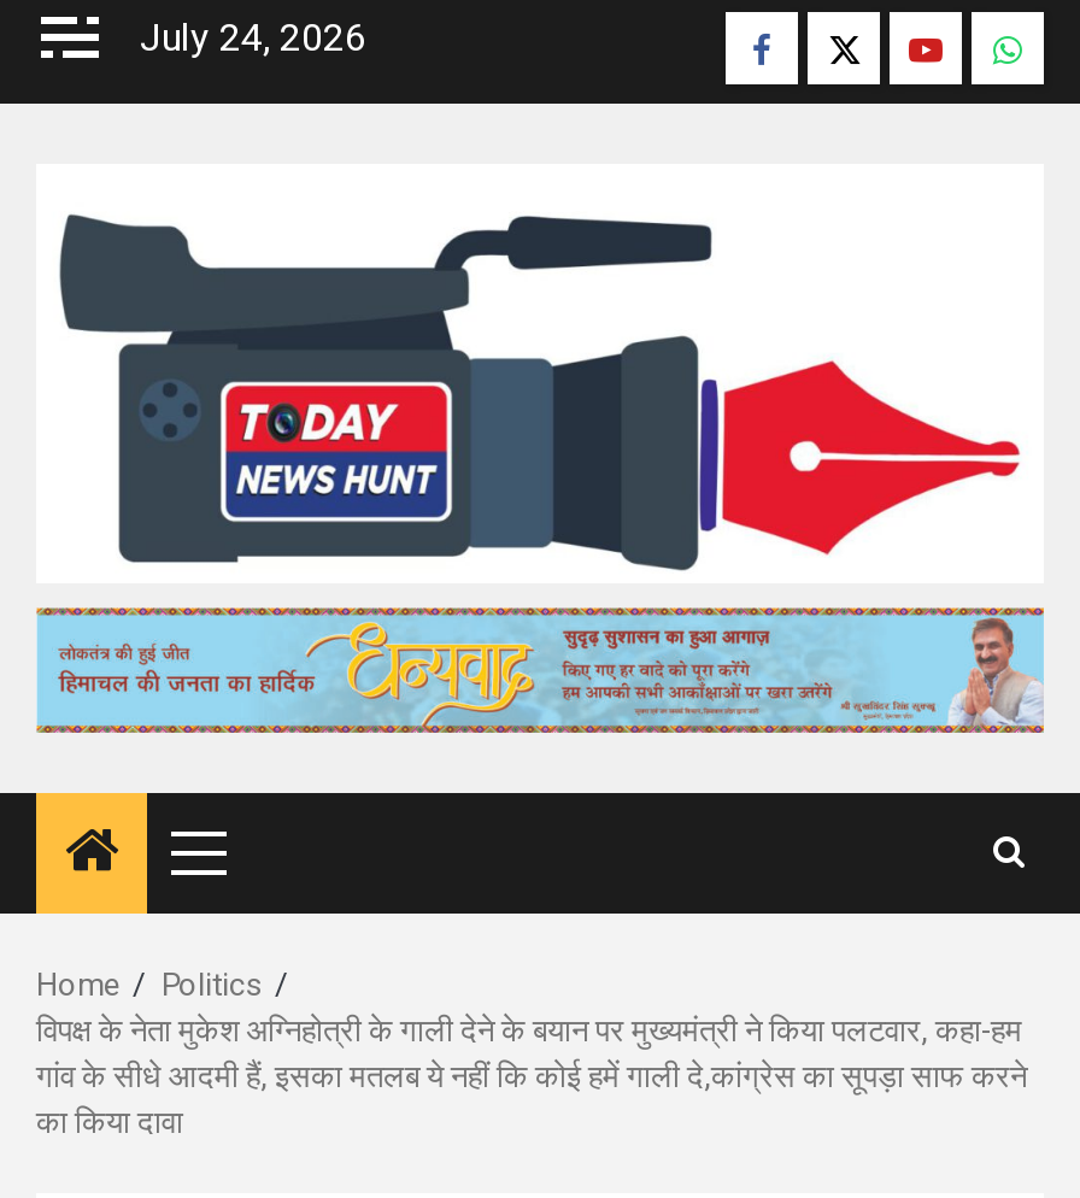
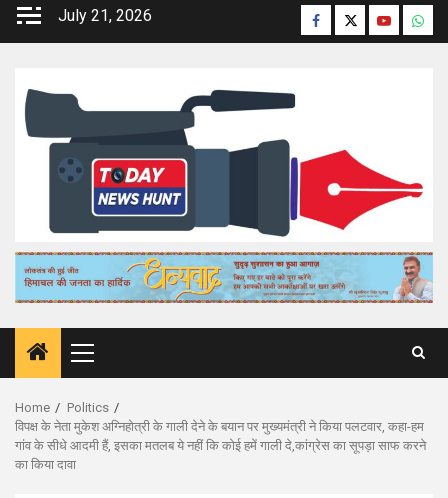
[140,14,366,60] July 24, 2026 -> [58,6,152,25] July 21, 2026

